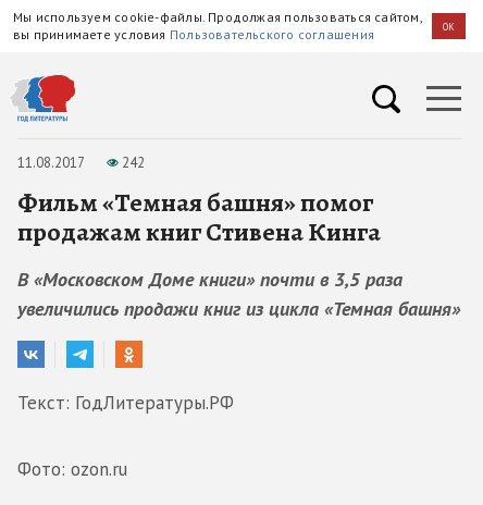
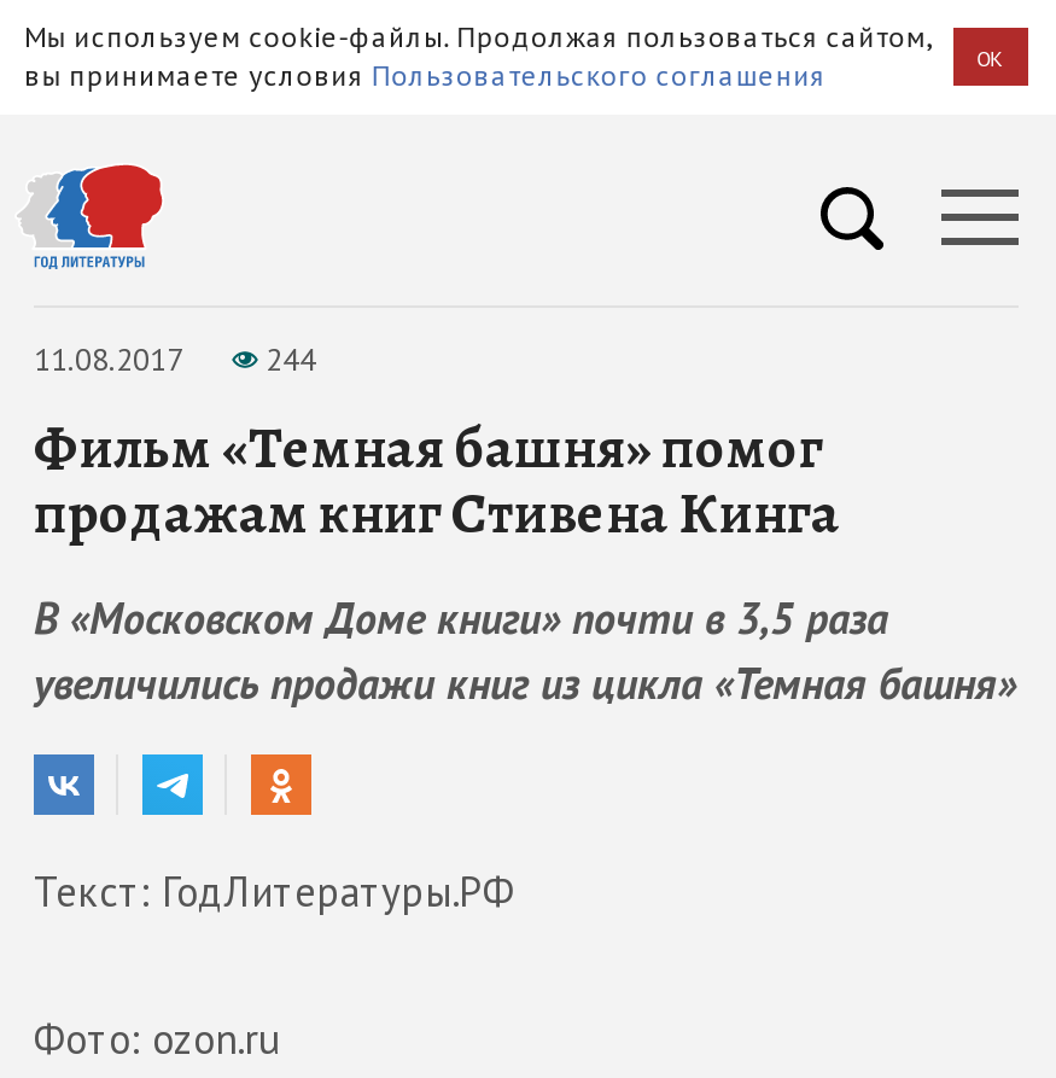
[17,153,145,172] 11.08.2017 242 -> [34,339,316,380] 11.08.2017 244

